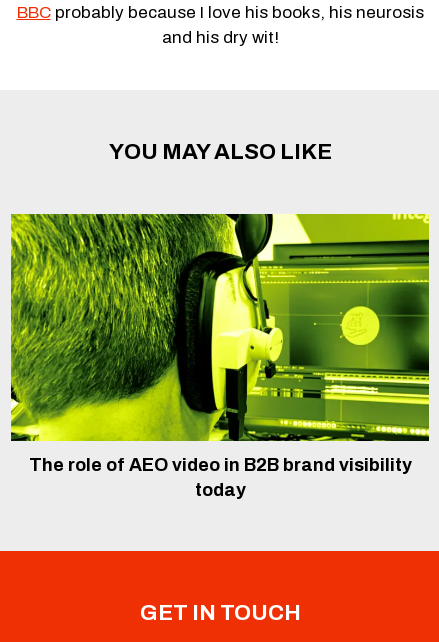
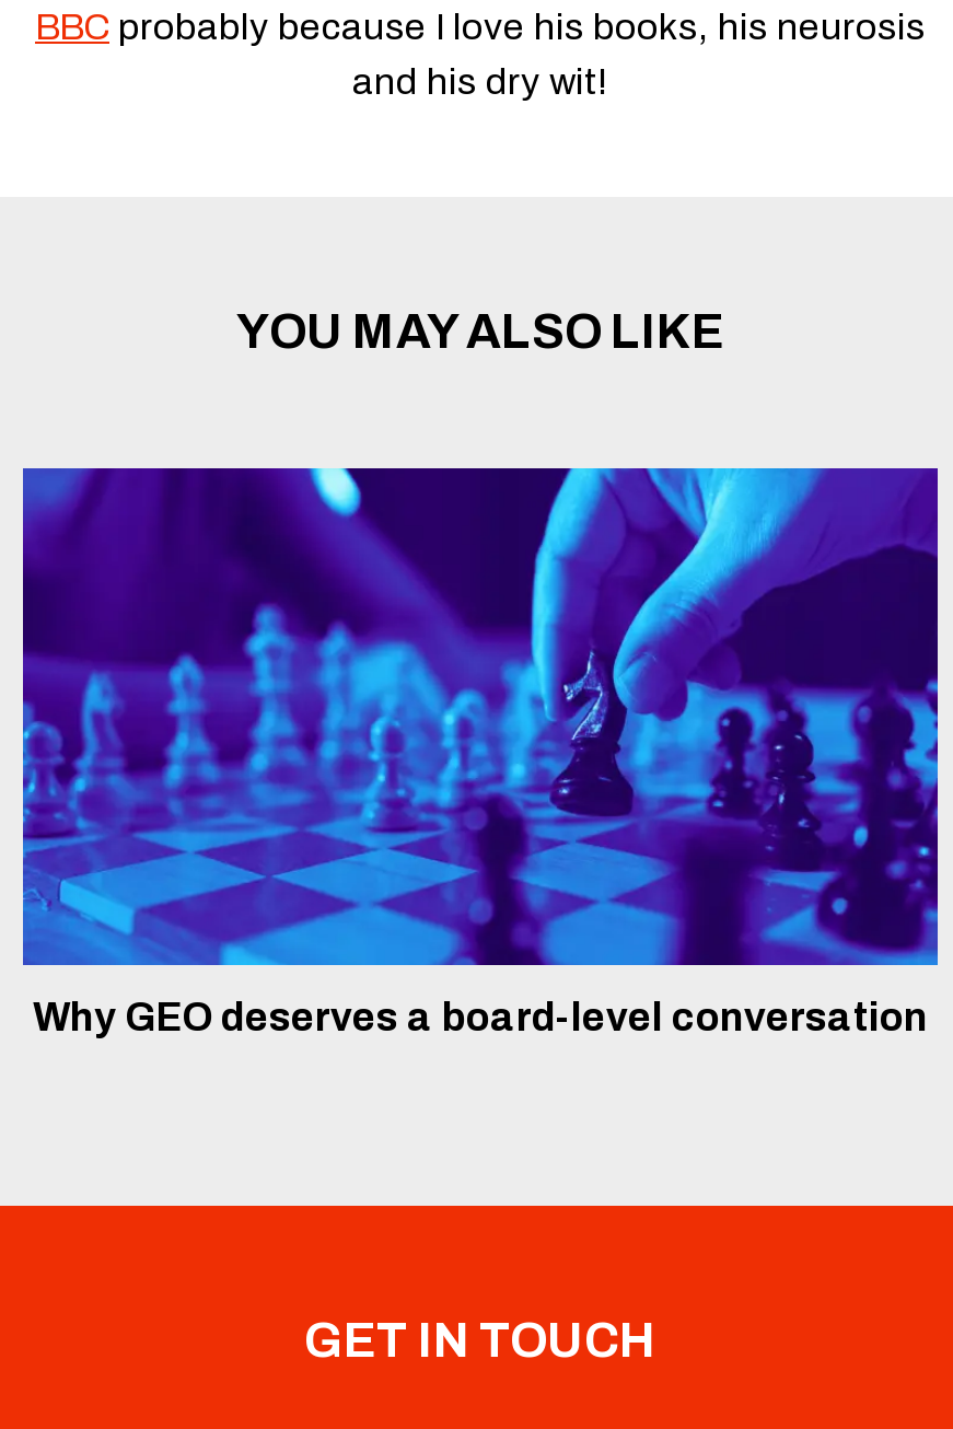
[10,213,430,500] [image] | The role of AEO video in B2B brand visibility | today -> [21,466,940,1039] [image] | Why GEO deserves a board-level conversation

